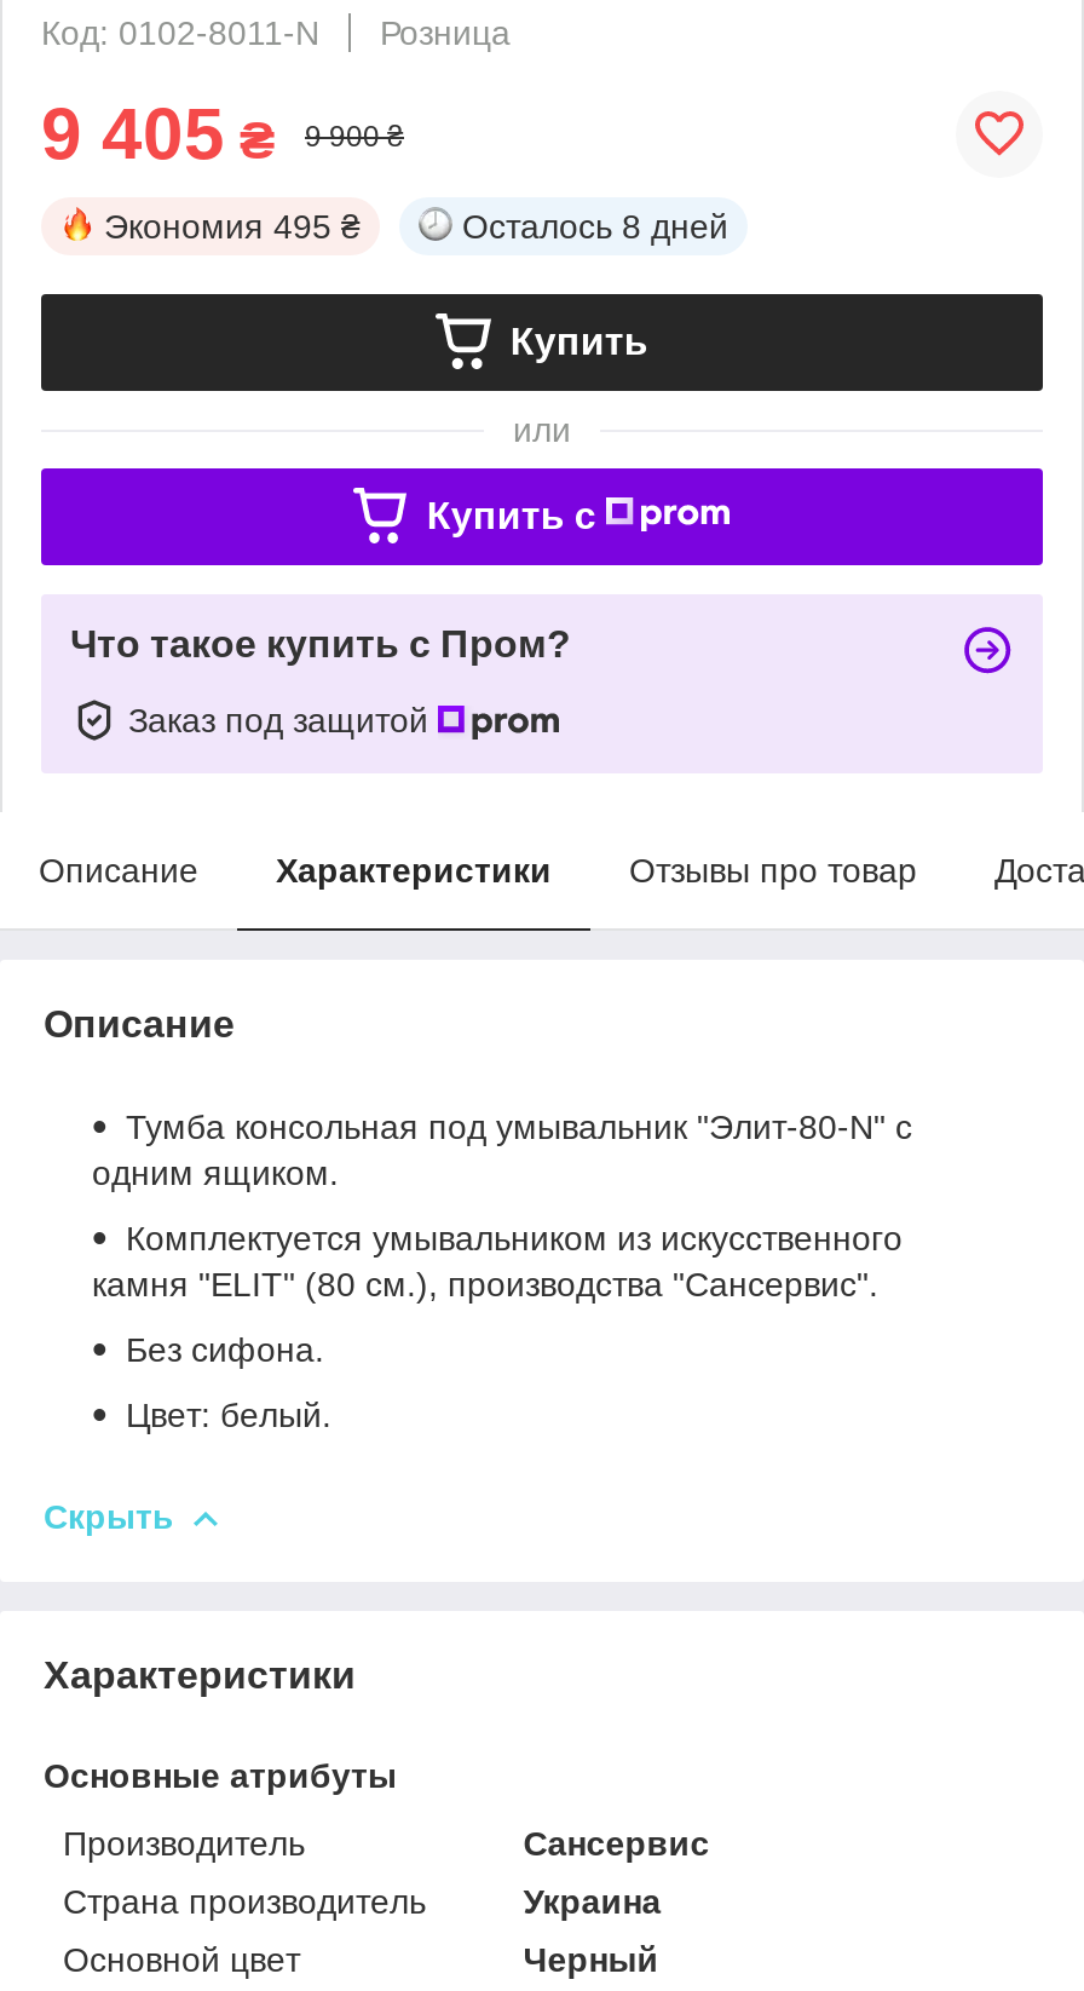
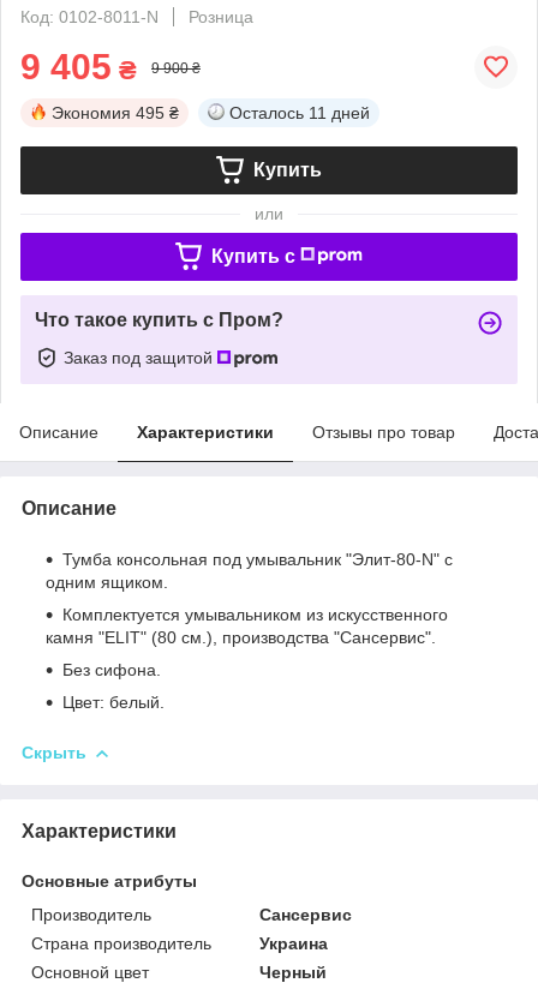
[462,206,728,245] Осталось 8 дней -> [229,103,370,122] Осталось 11 дней

